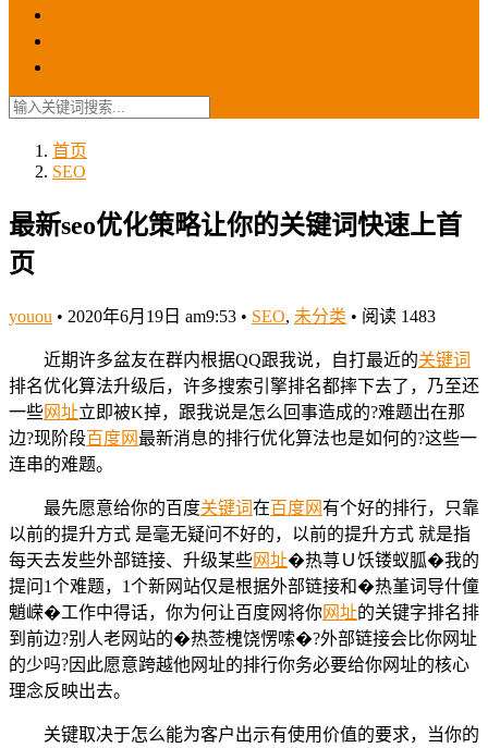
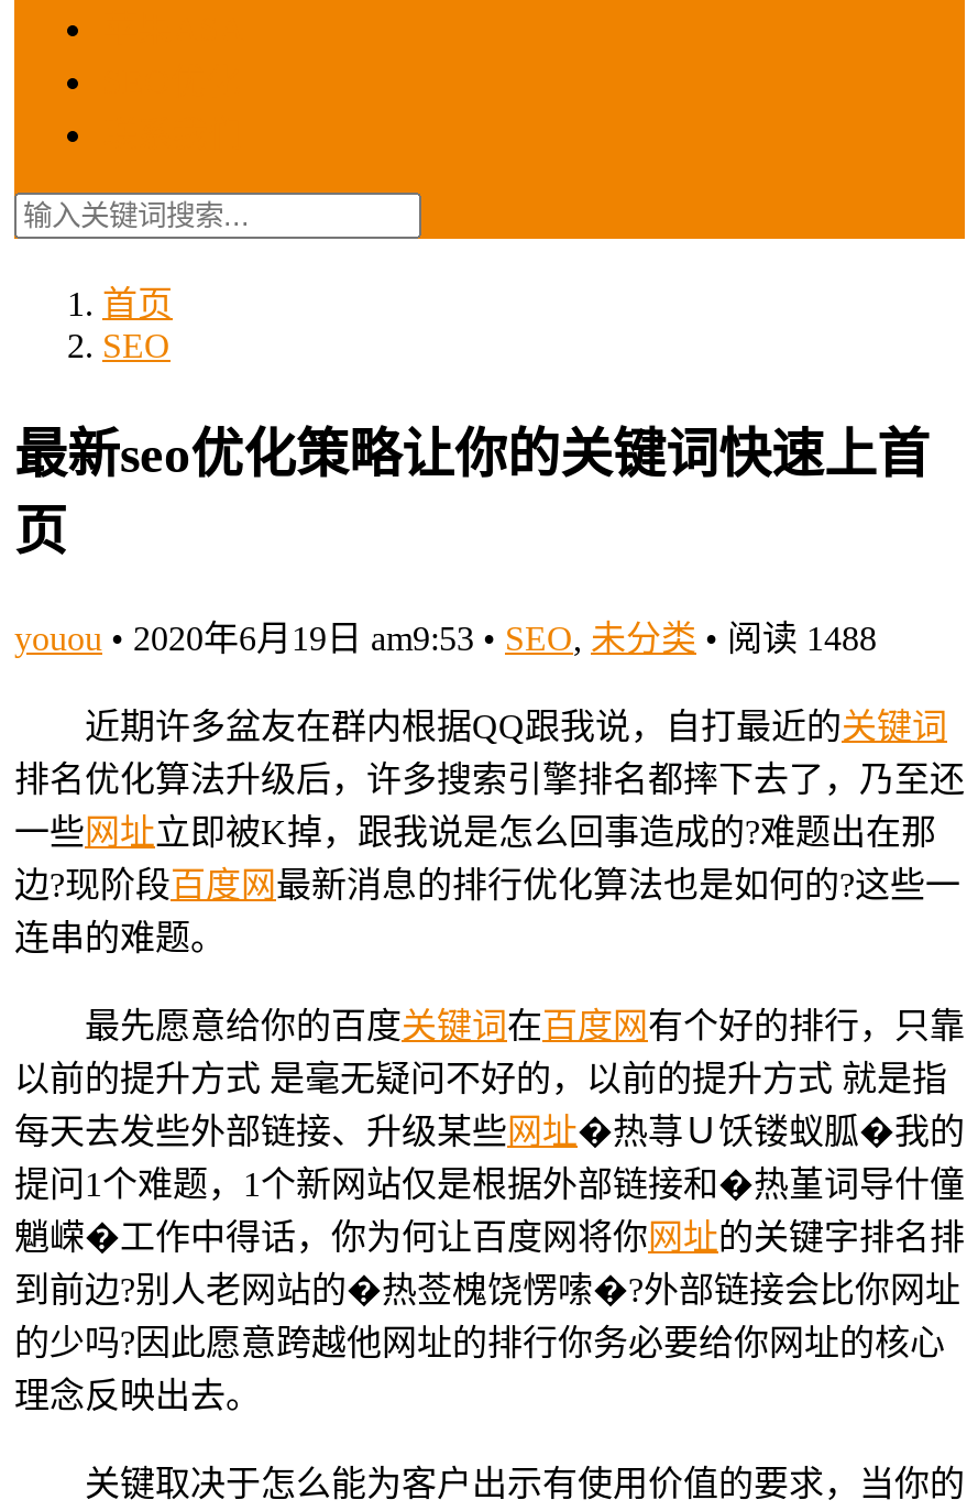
[9,307,436,325] youou • 2020年6月19日 am9:53 • SEO,未分类 • 阅读 1483 -> [14,619,877,657] youou • 2020年6月19日 am9:53 • SEO,未分类 • 阅读 1488

